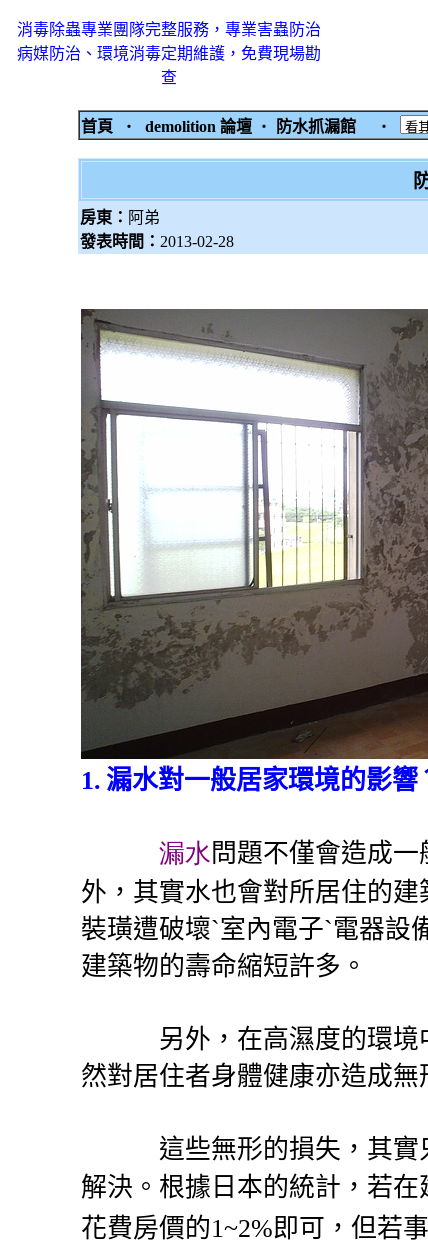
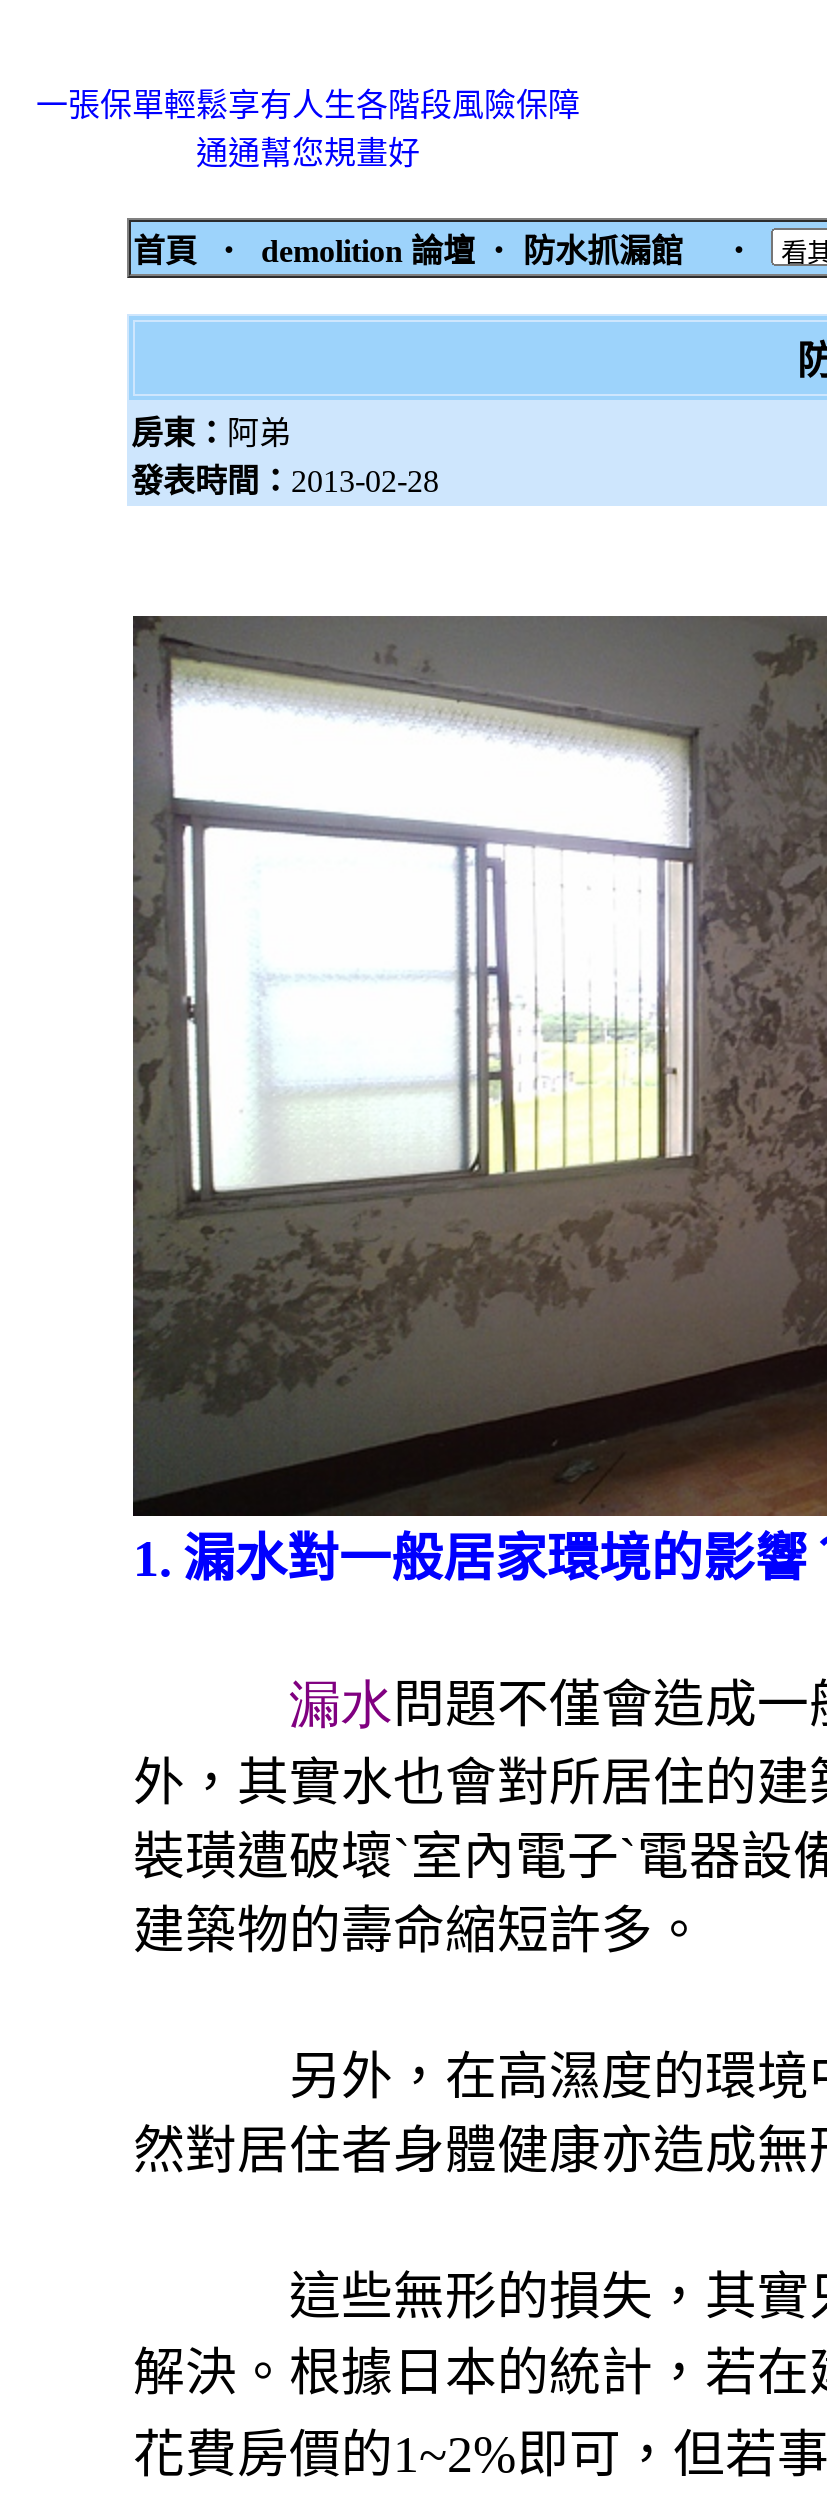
[16,21,320,86] 消毒除蟲專業團隊完整服務，專業害蟲防治 | 病媒防治、環境消毒定期維護，免費現場勘 | 查 -> [36,88,580,170] 一張保單輕鬆享有人生各階段風險保障 | 通通幫您規畫好

